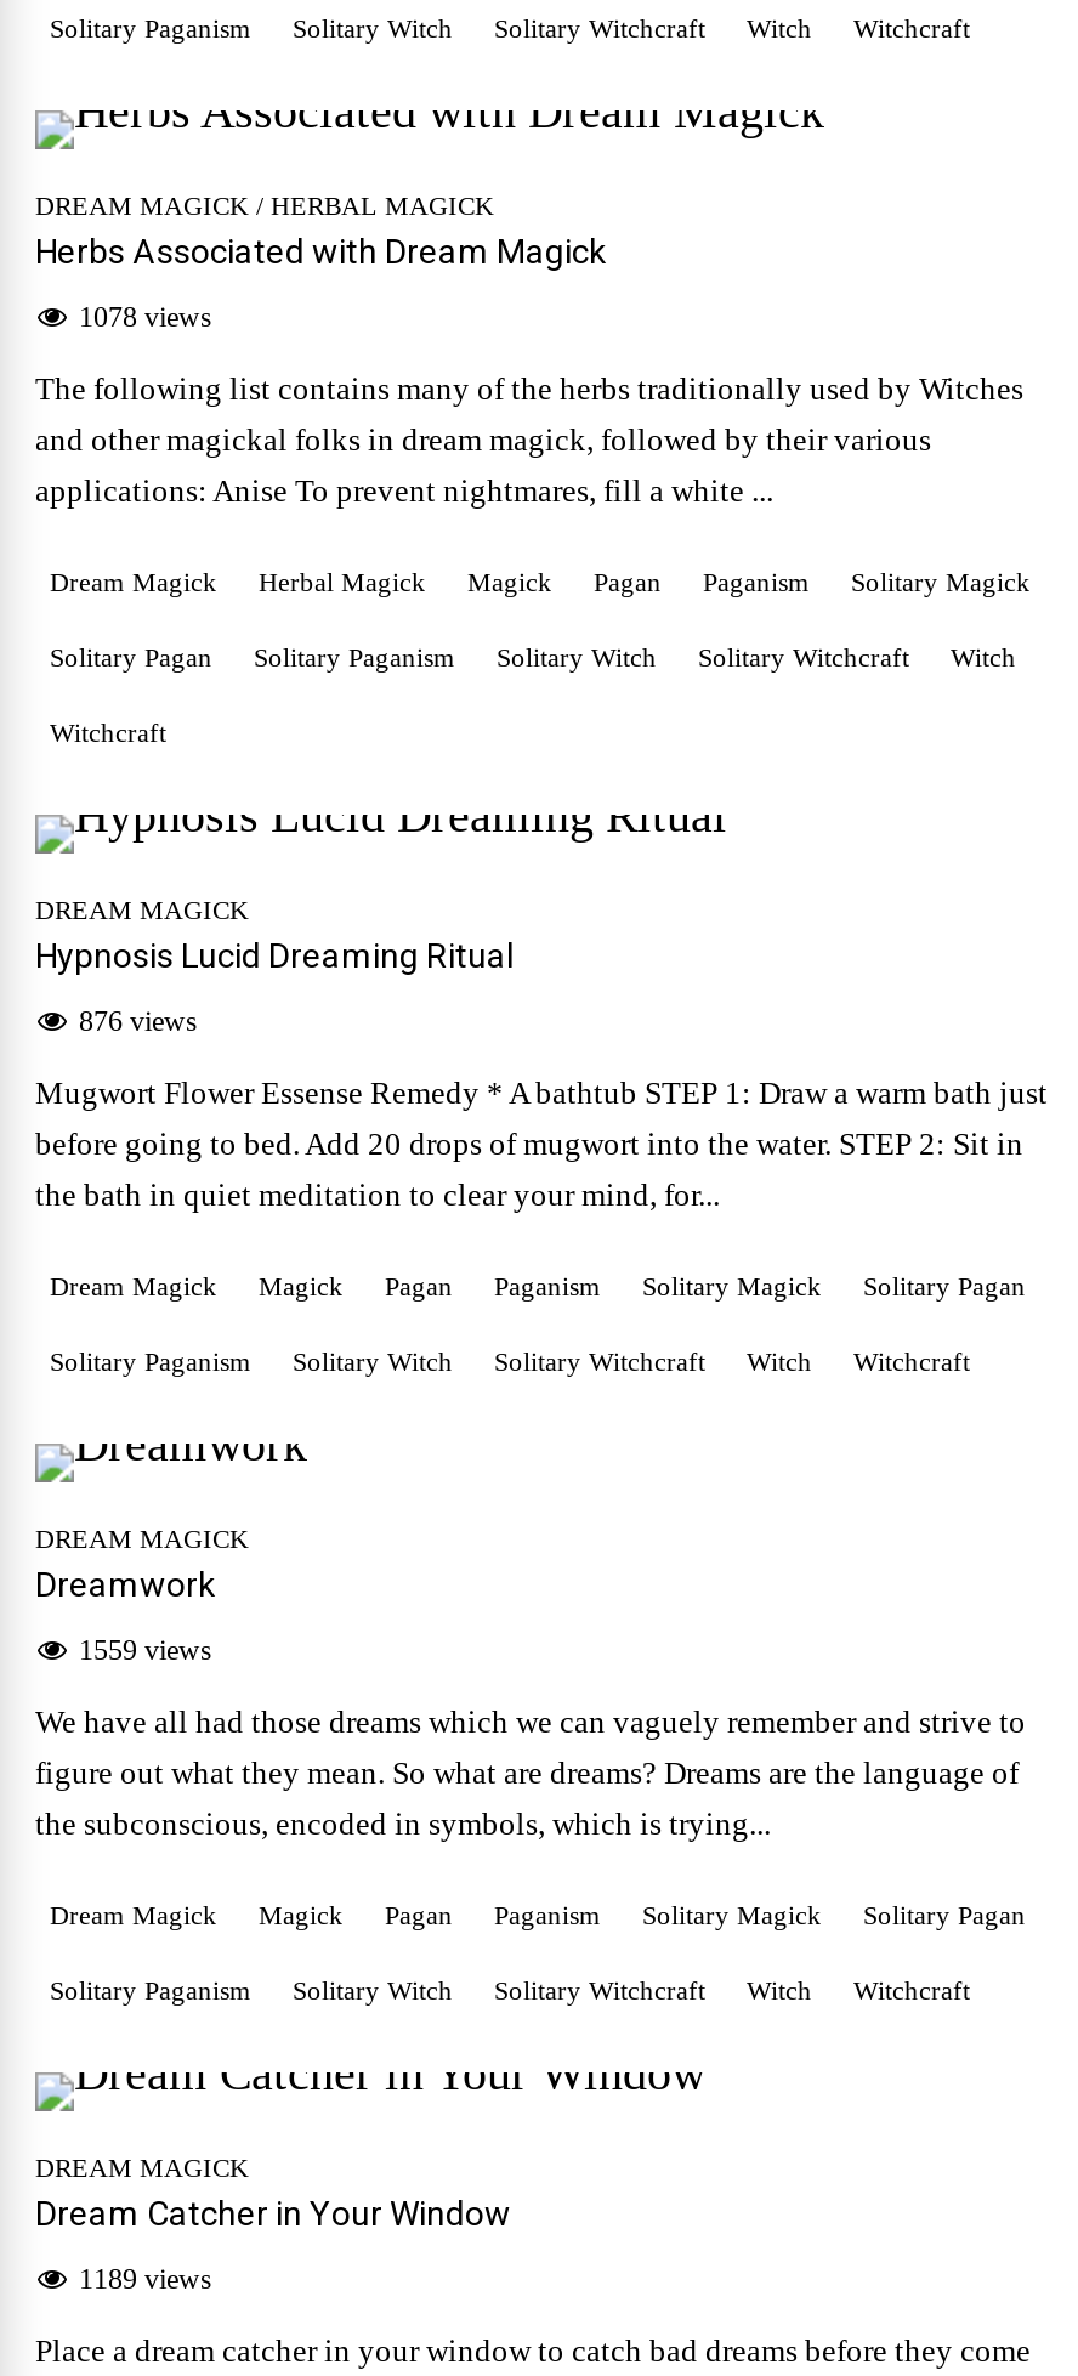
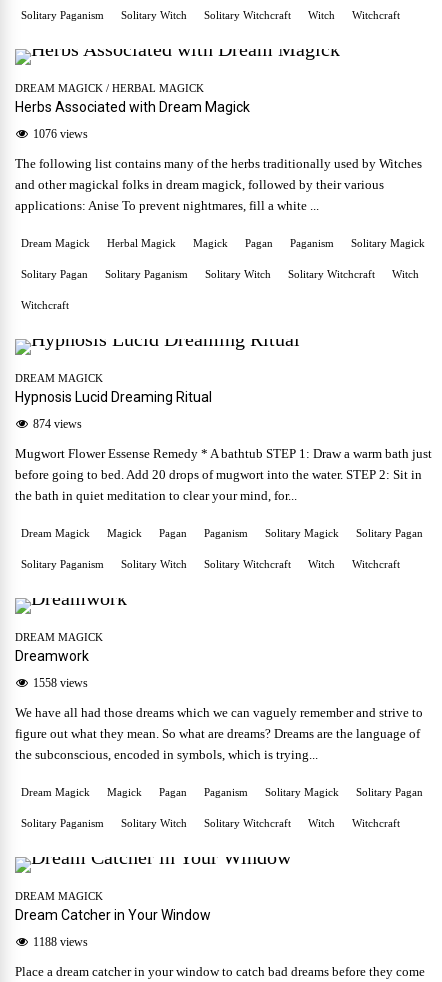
[79,300,212,334] 1078 views -> [33,127,88,141] 1076 views
[79,1004,198,1038] 876 views -> [33,417,82,431] 874 views
[79,1633,212,1667] 1559 views -> [33,676,88,690] 1558 views
[79,2262,212,2296] 1189 views -> [33,935,88,949] 1188 views

